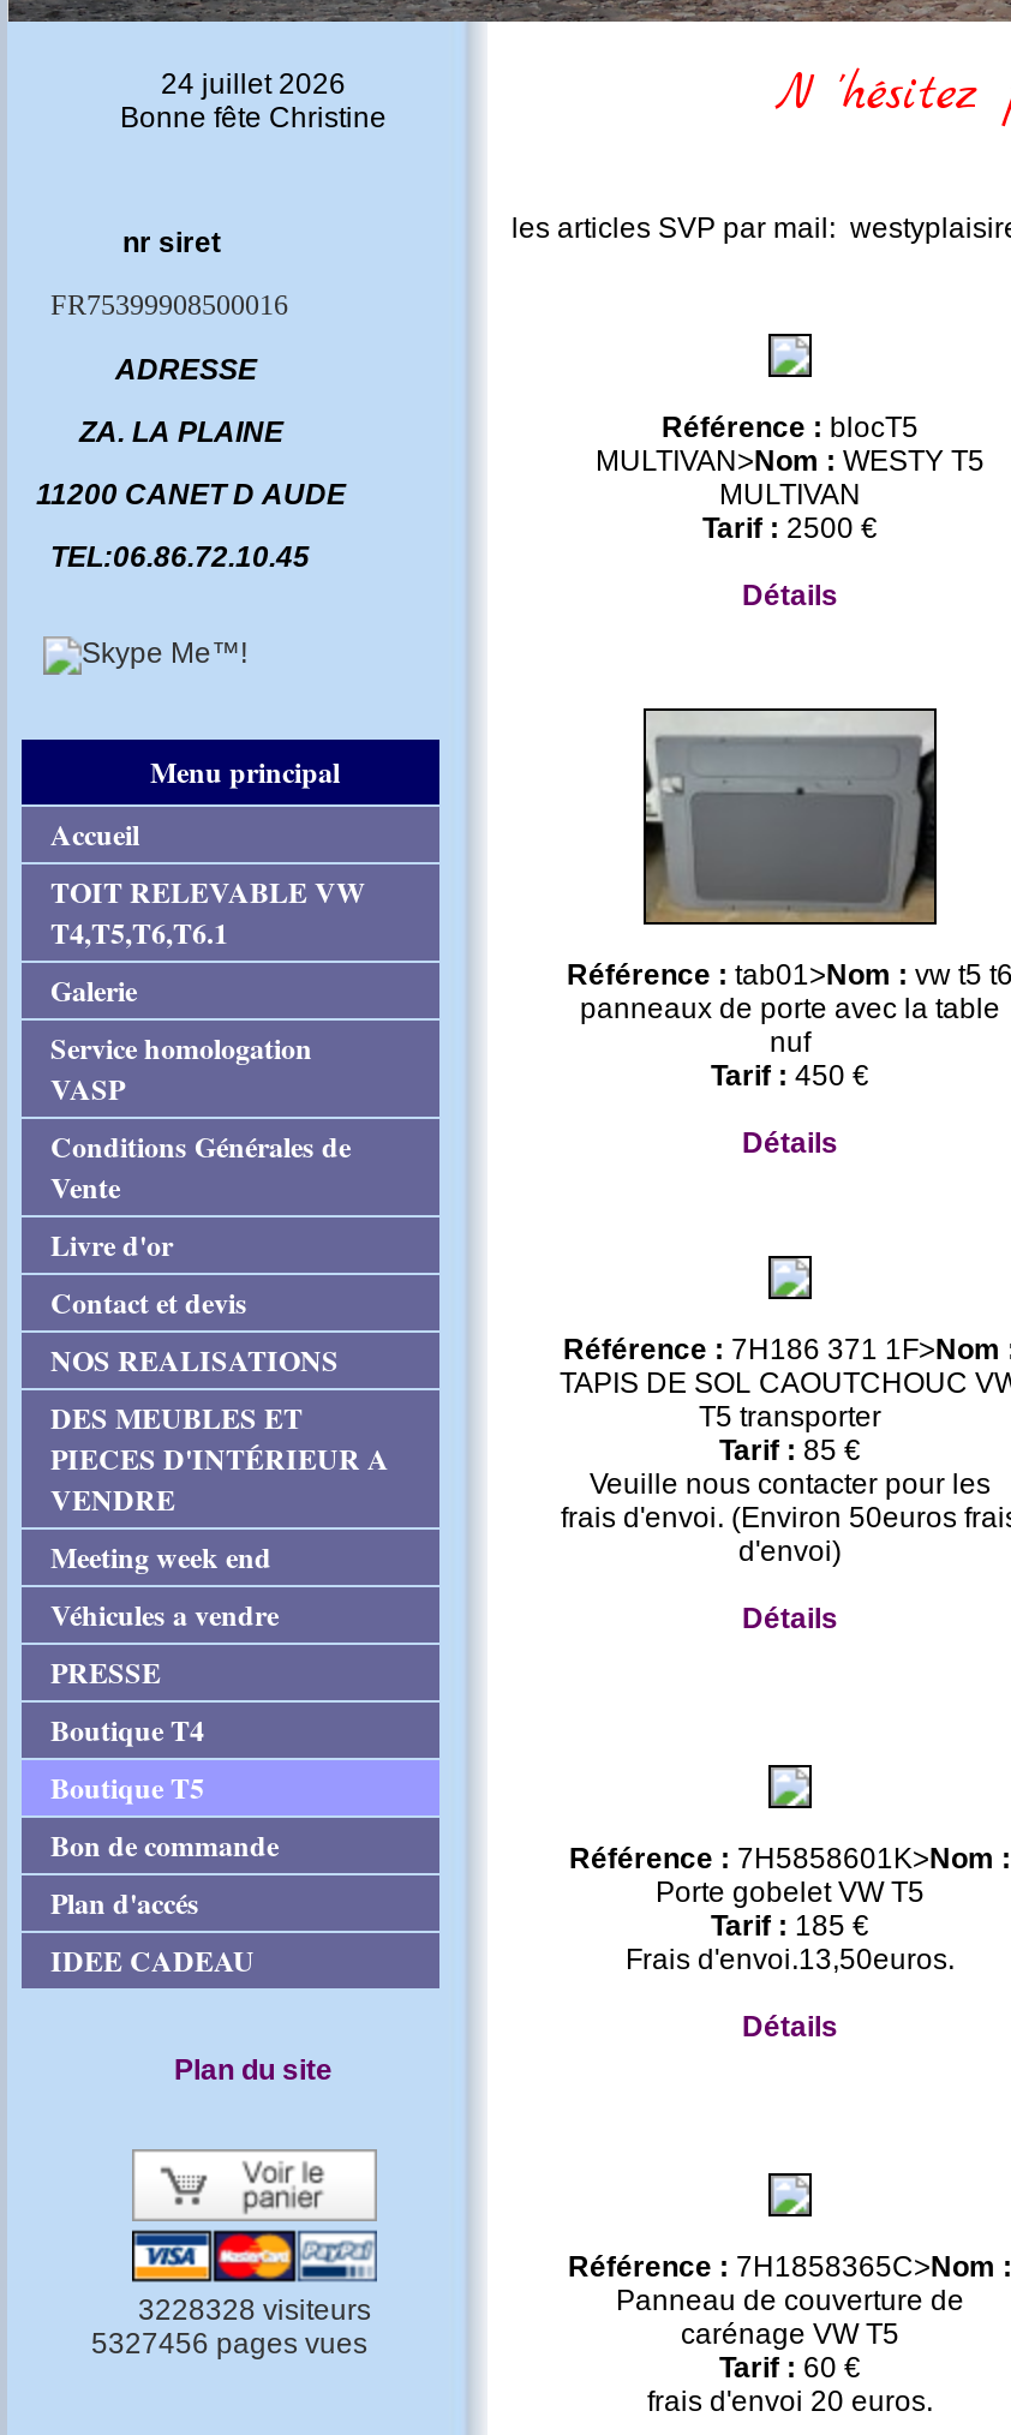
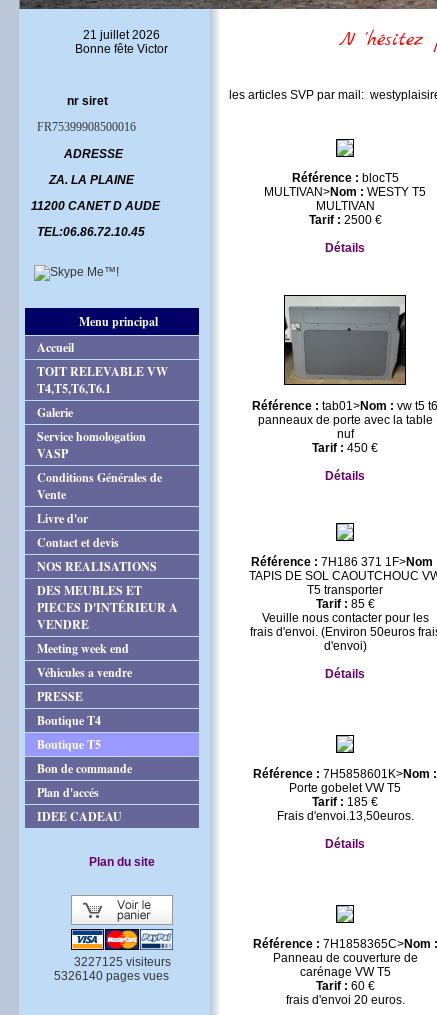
[161,67,346,101] 24 juillet 2026 -> [83,28,160,42] 21 juillet 2026
[120,101,387,134] Bonne fête Christine -> [75,42,168,56] Bonne fête Victor
[138,2293,371,2327] 3228328 visiteurs -> [73,955,170,969] 3227125 visiteurs
[91,2327,367,2361] 5327456 pages vues -> [54,969,169,983] 5326140 pages vues

